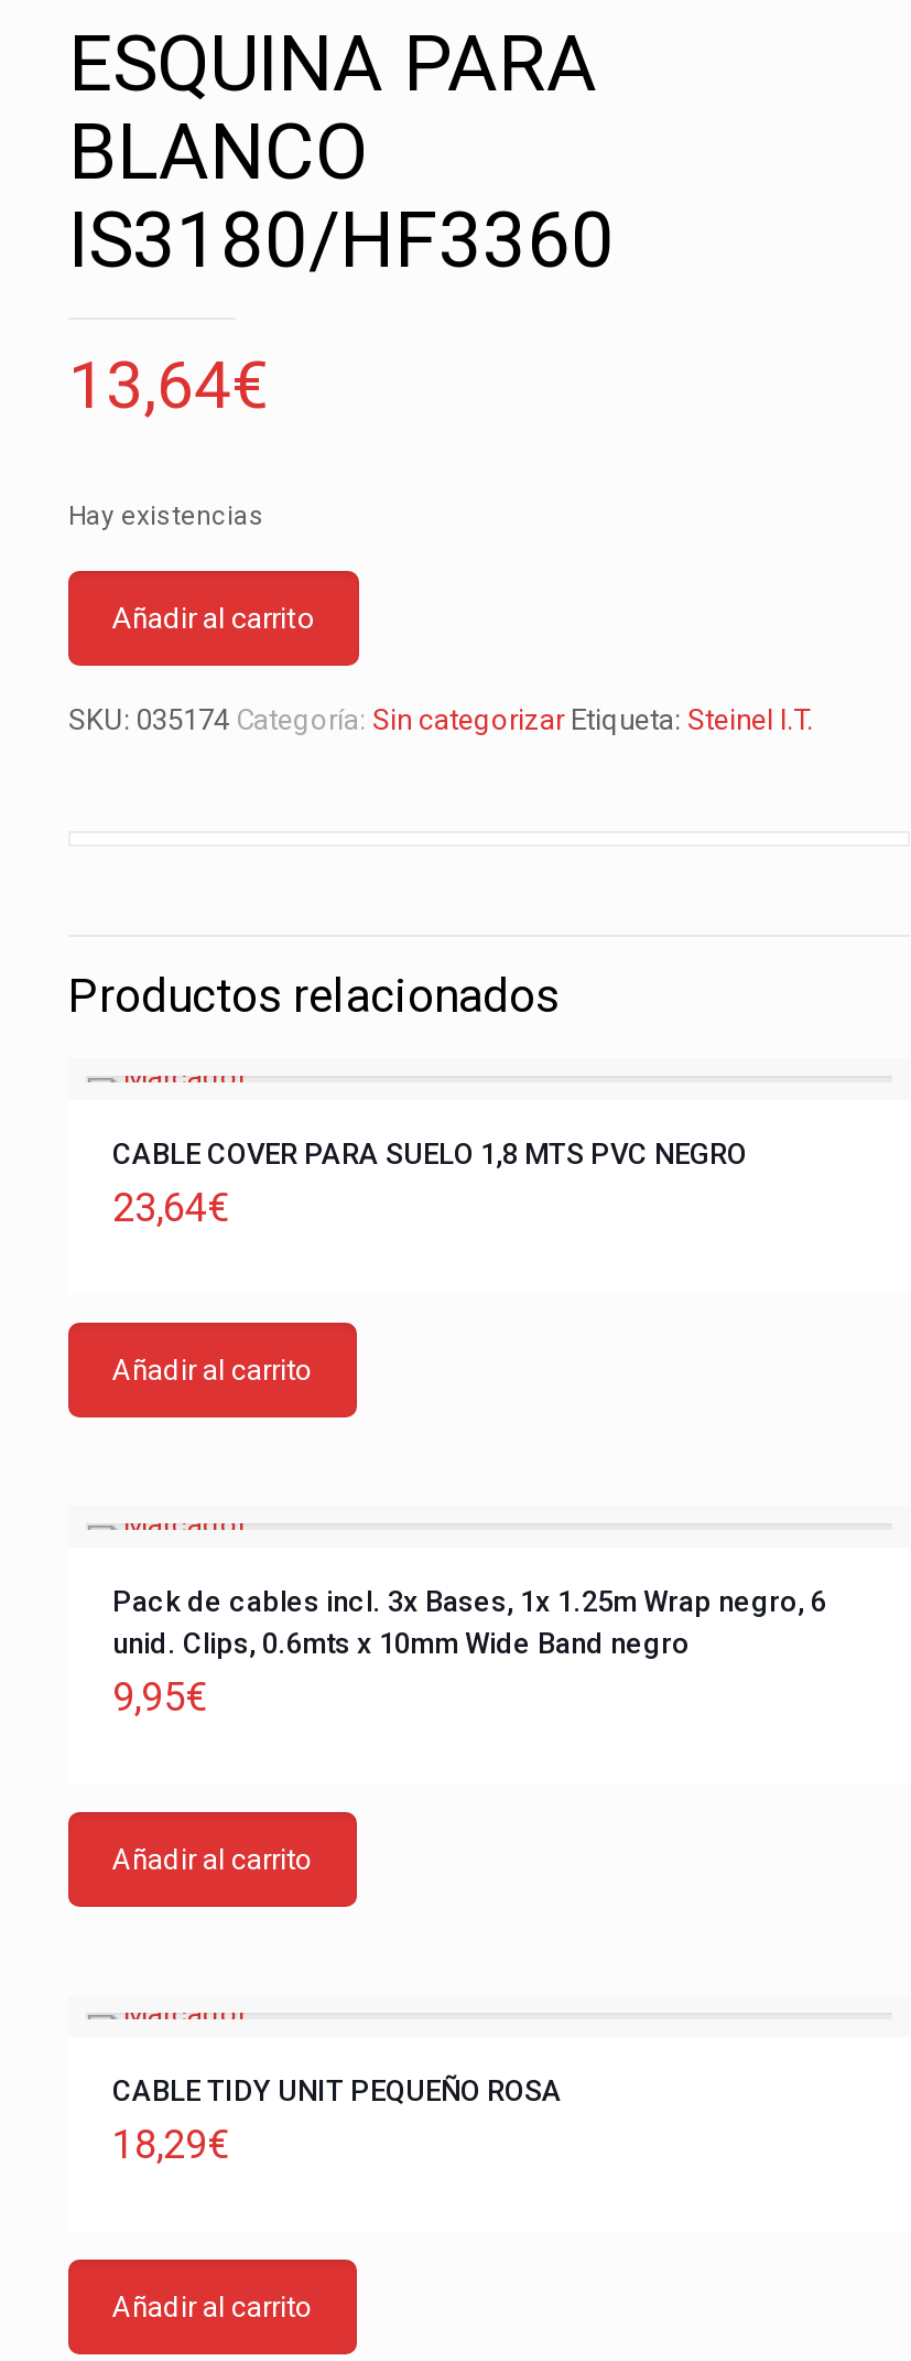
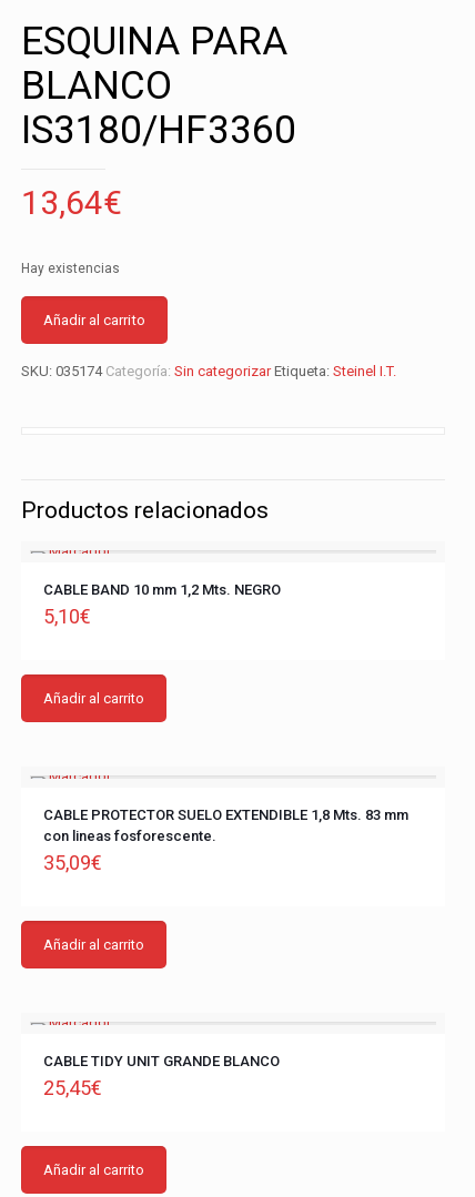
[112,1138,747,1230] CABLE COVER PARA SUELO 1,8 MTS PVC NEGRO | 23,64€ -> [43,581,281,628] CABLE BAND 10 mm 1,2 Mts. NEGRO | 5,10€
[112,1585,826,1719] Pack de cables incl. 3x Bases, 1x 1.25m Wrap negro, 6 | unid. Clips, 0.6mts x 10mm Wide Band negro | 9,95€ -> [43,807,408,874] CABLE PROTECTOR SUELO EXTENDIBLE 1,8 Mts. 83 mm | con lineas fosforescente. | 35,09€
[112,2074,562,2107] CABLE TIDY UNIT PEQUEÑO ROSA -> [43,1053,280,1069] CABLE TIDY UNIT GRANDE BLANCO
[112,2121,229,2167] 18,29€ -> [43,1076,102,1099] 25,45€

